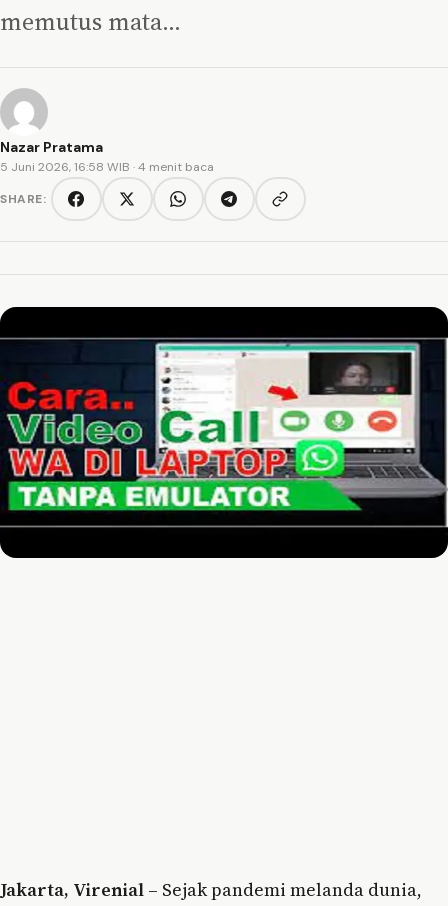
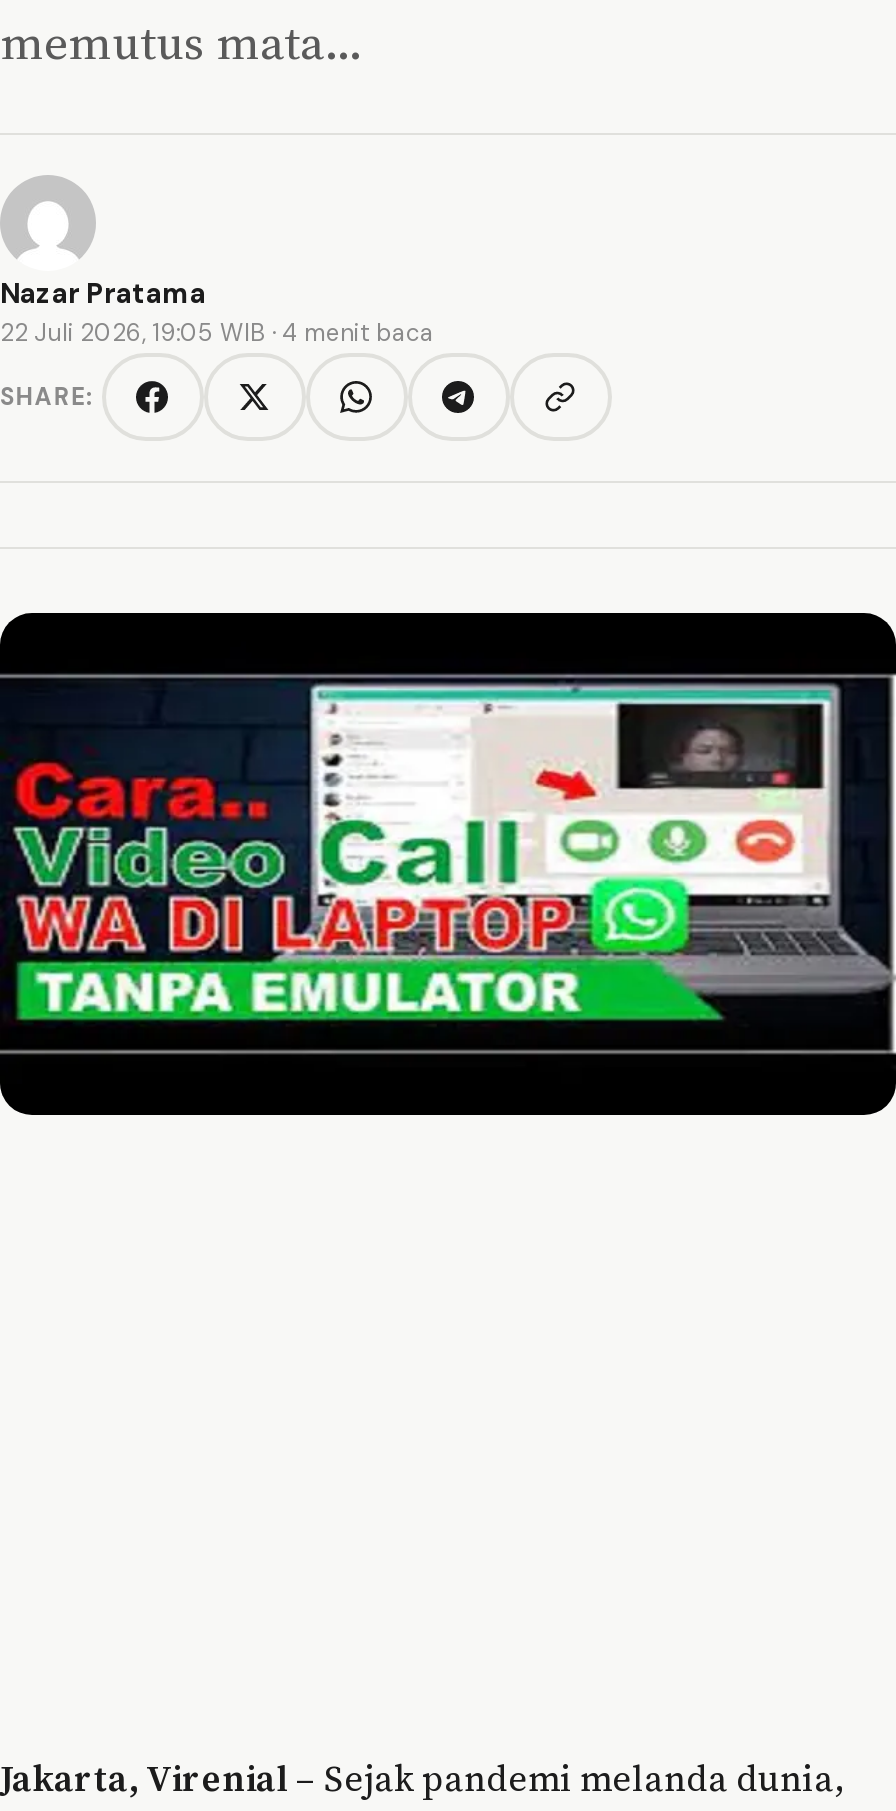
[0,159,214,175] 5 Juni 2026, 16:58 WIB · 4 menit baca -> [0,317,434,349] 22 Juli 2026, 19:05 WIB · 4 menit baca

